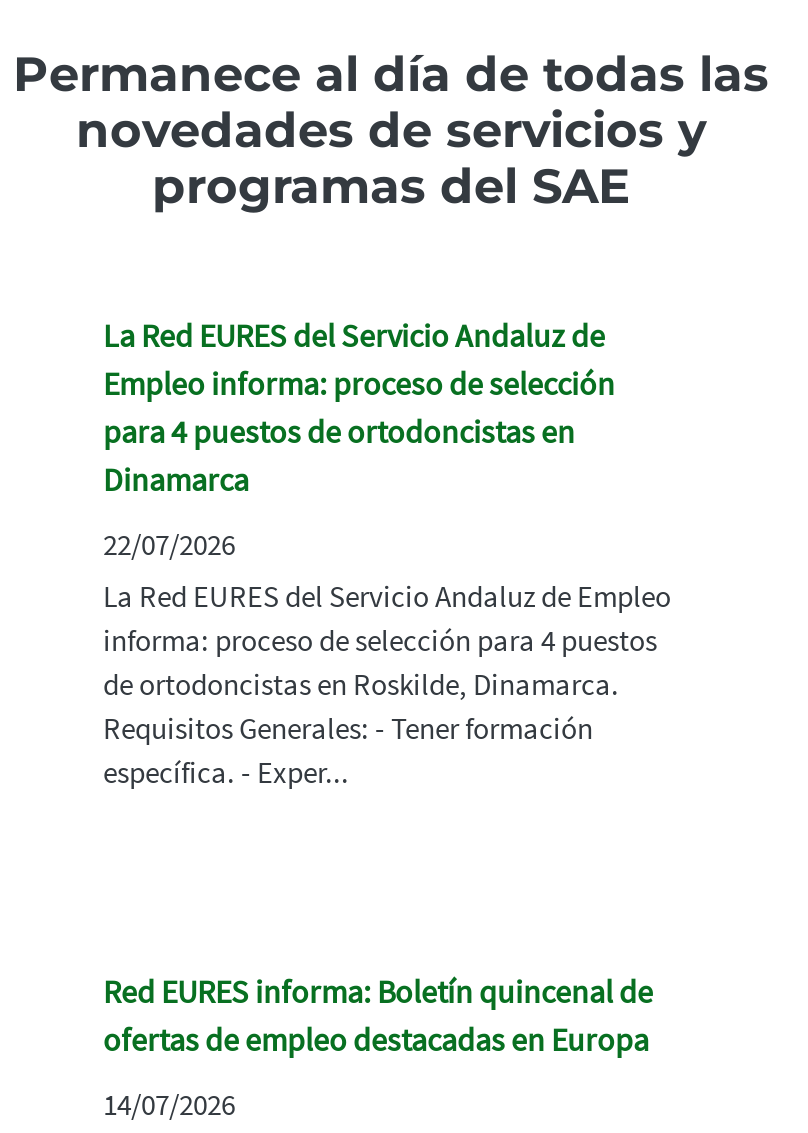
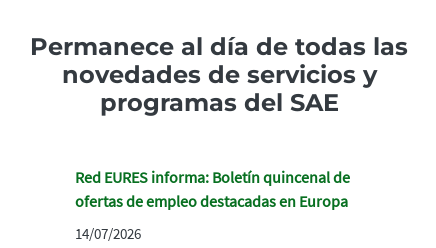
[103,316,671,792] La Red EURES del Servicio Andaluz de | Empleo informa: proceso de selección | para 4 puestos de ortodoncistas en | Dinamarca | 22/07/2026 | La Red EURES del Servicio Andaluz de Empleo | informa: proceso de selección para 4 puestos | de ortodoncistas en Roskilde, Dinamarca. | Requisitos Generales: - Tener formación | específica. - Exper... -> none

